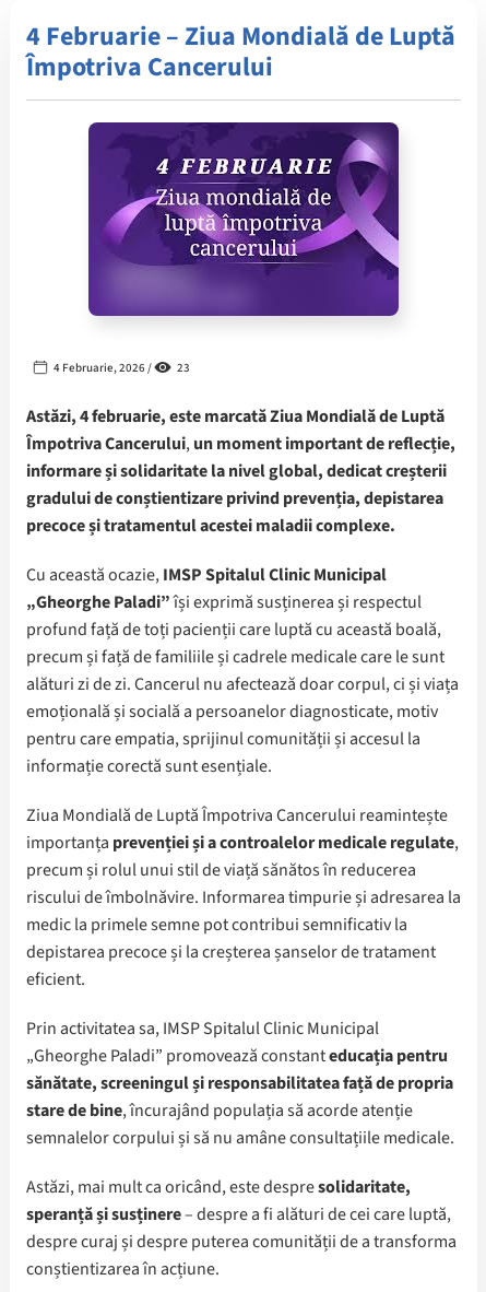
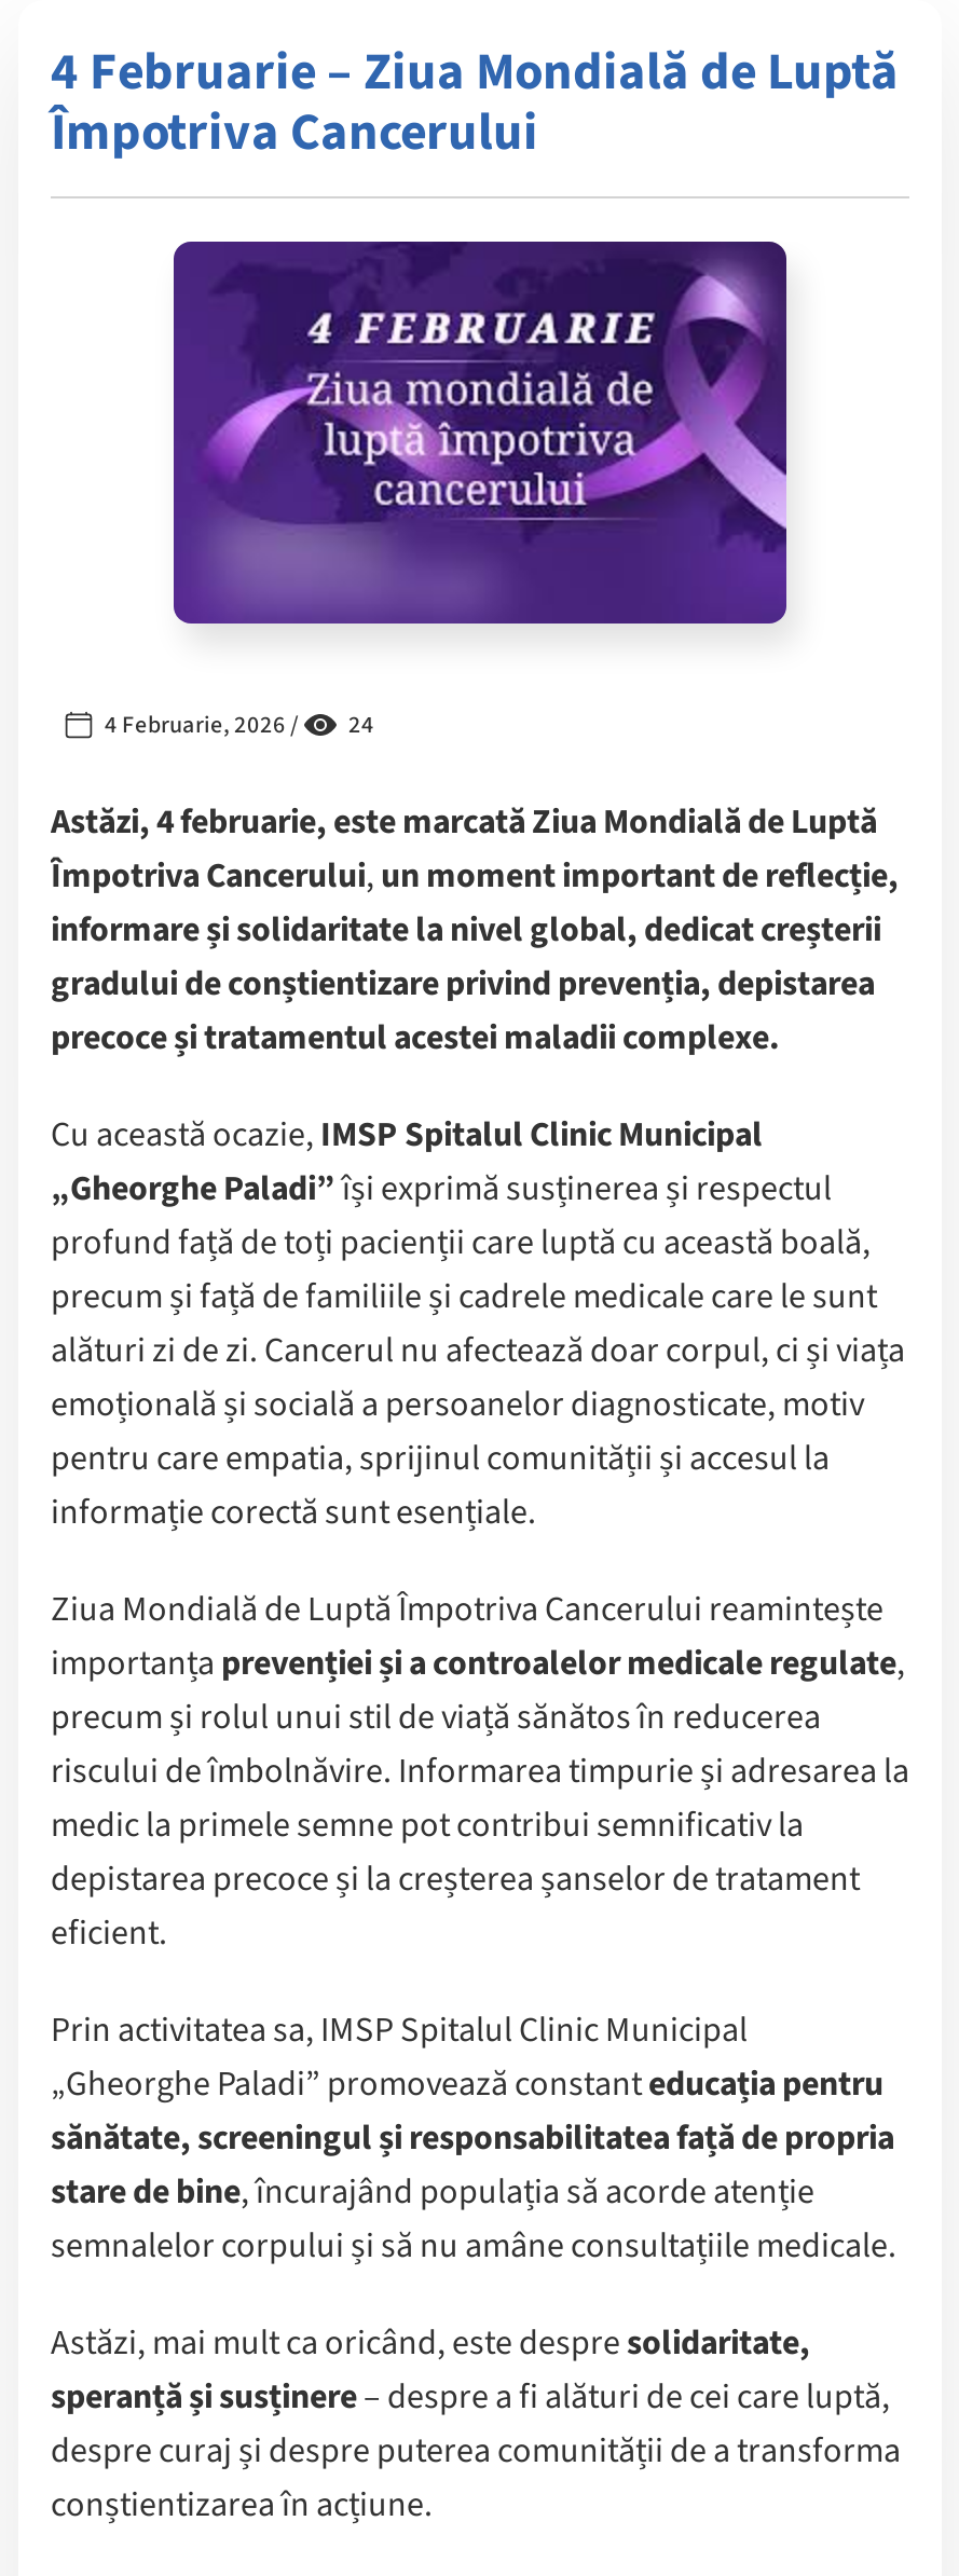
[51,359,190,375] 4 Februarie, 2026 / 23 -> [100,708,374,741] 4 Februarie, 2026 / 24

